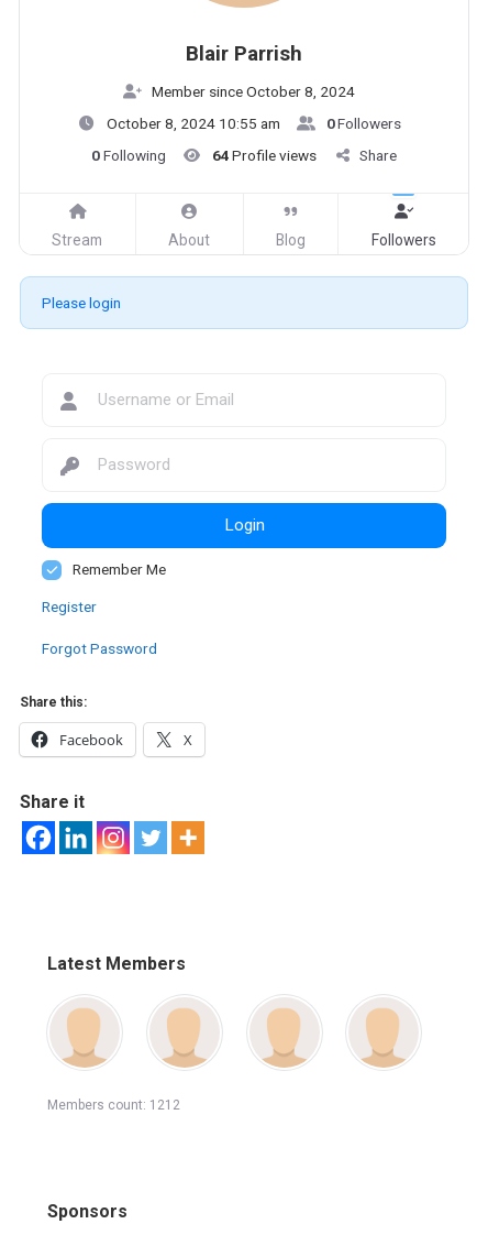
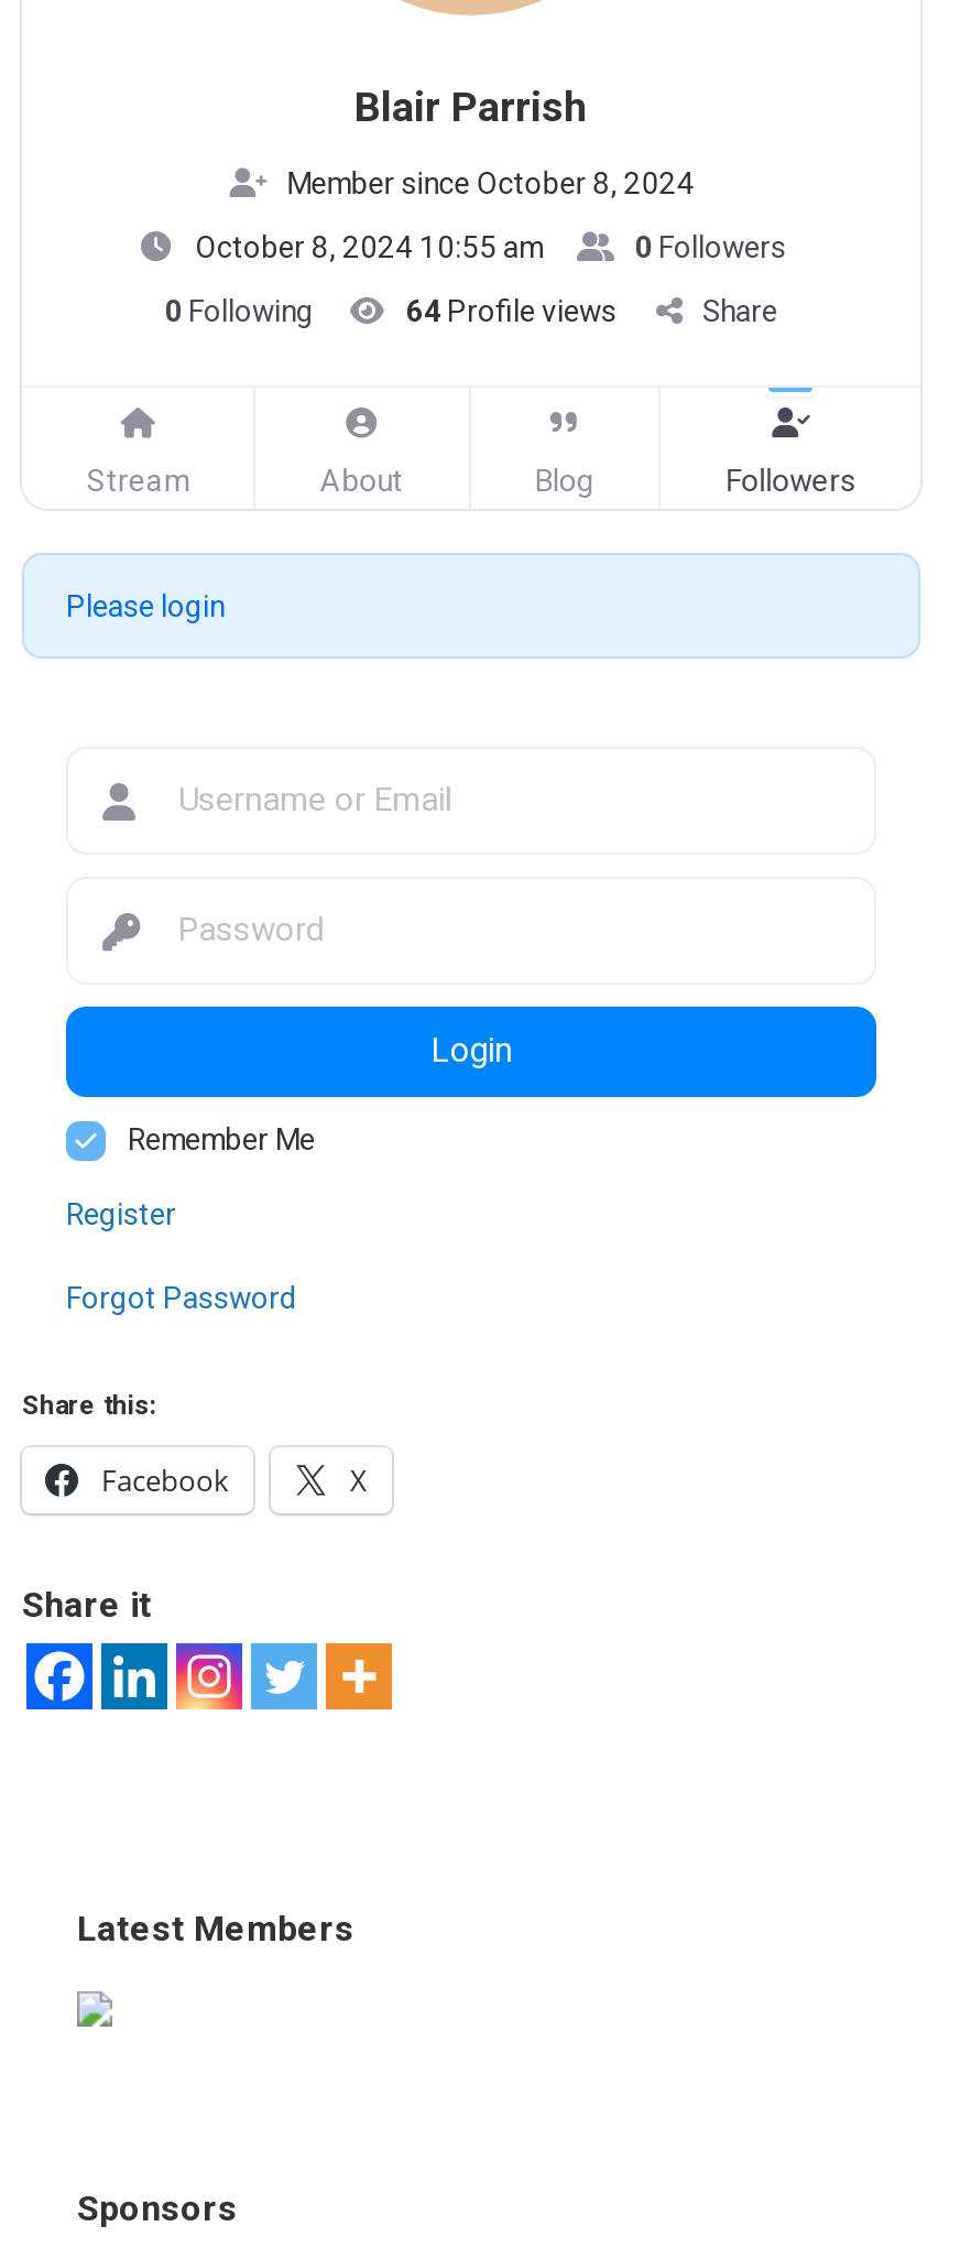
[47,1007,180,1113] [image] | Members count: 1212 -> none
[163,1007,207,1068] [image] -> none
[262,1007,307,1068] [image] -> none
[360,1007,406,1068] [image] -> none

